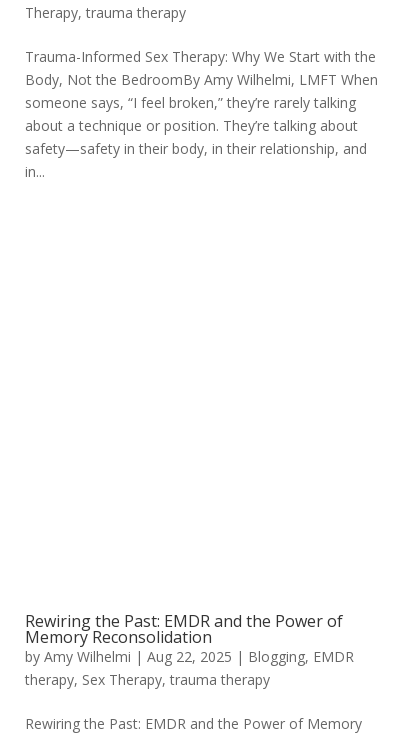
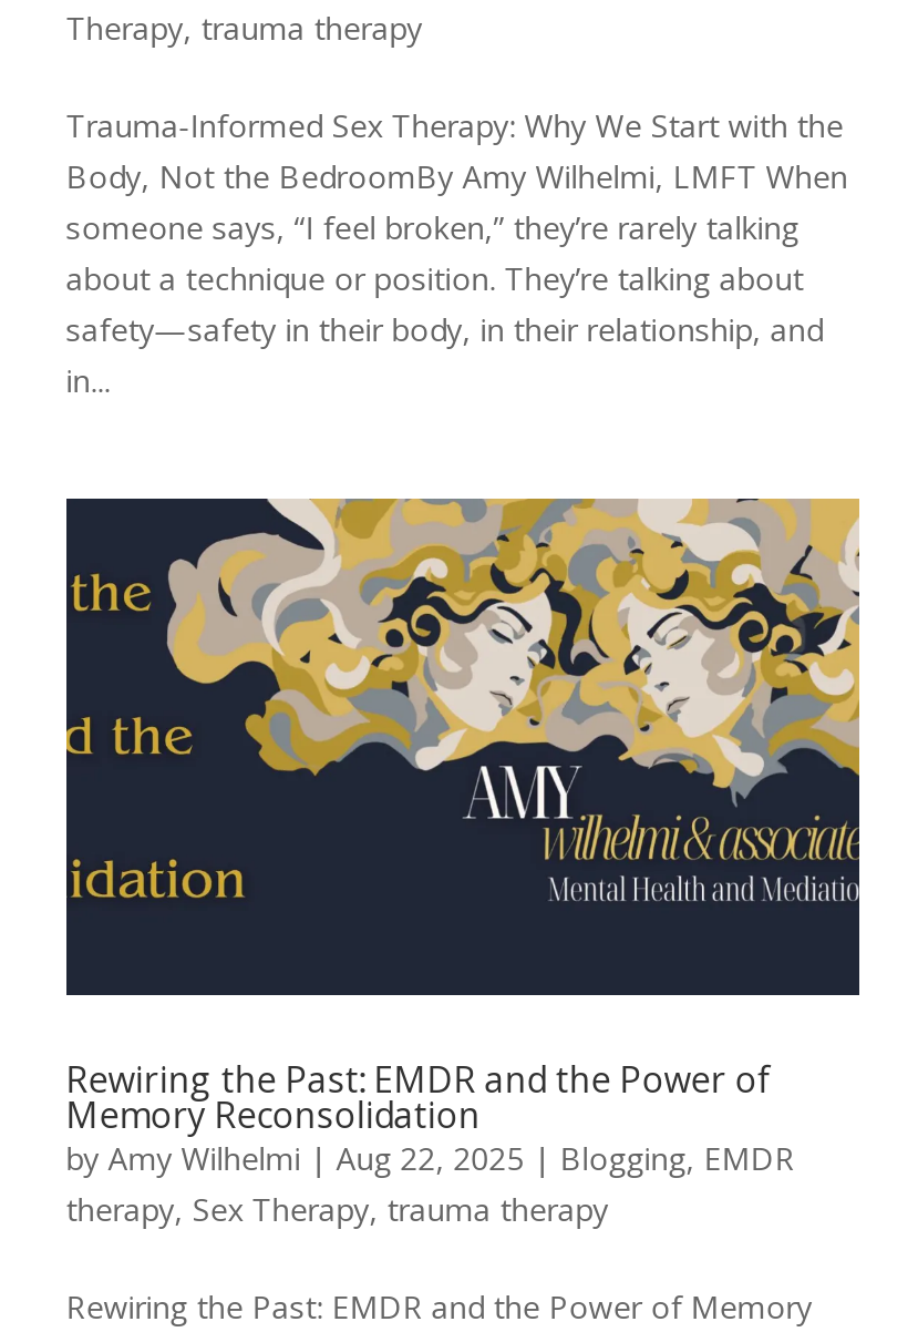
none -> [64,496,862,997] [image]

